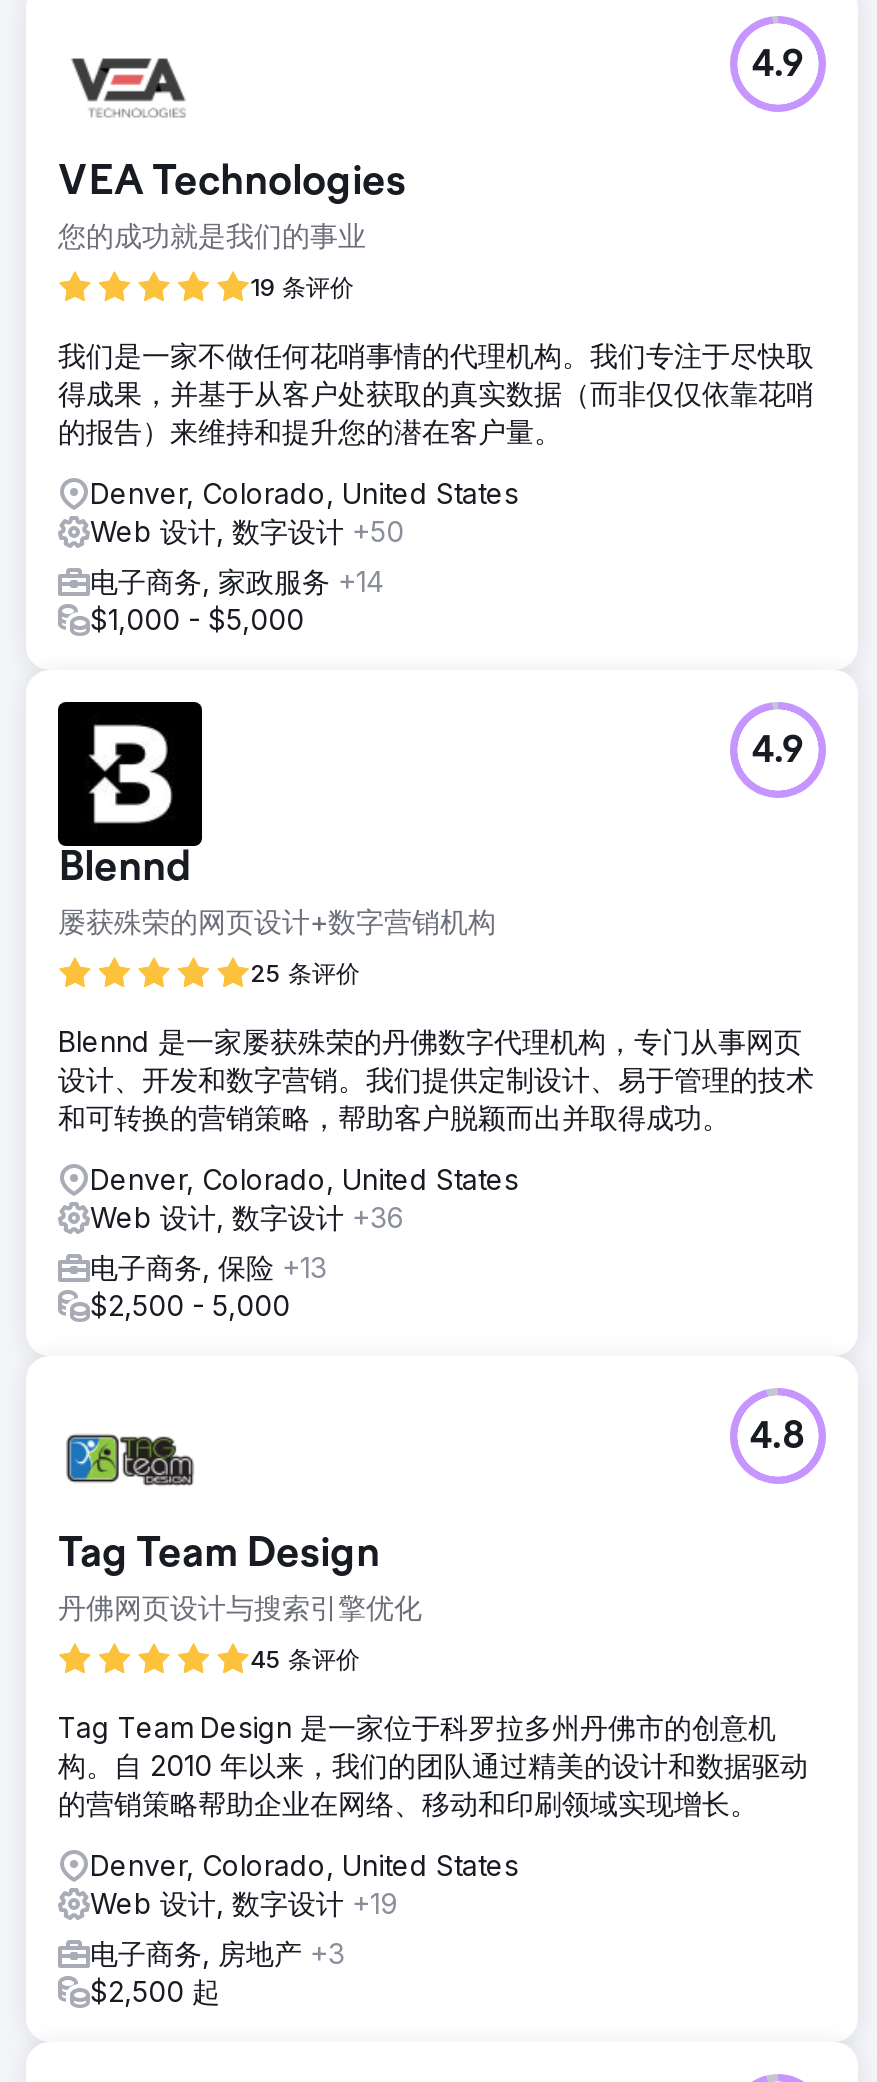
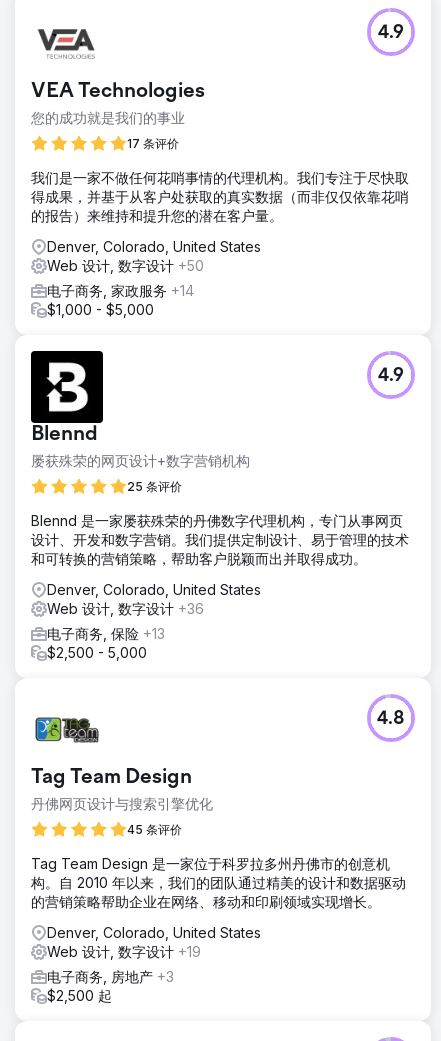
[250,272,354,302] 19 条评价 -> [127,136,179,151] 17 条评价

